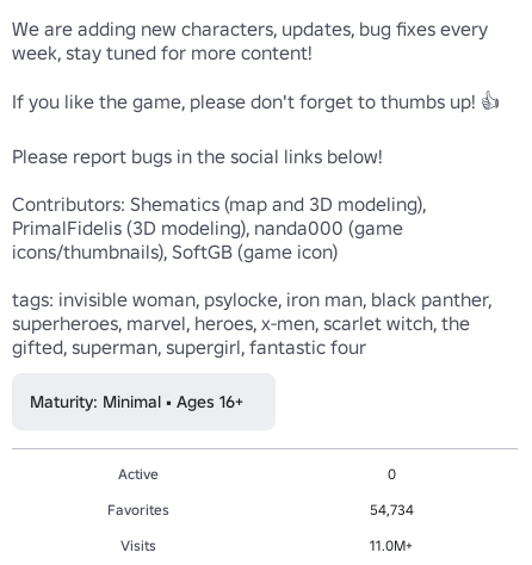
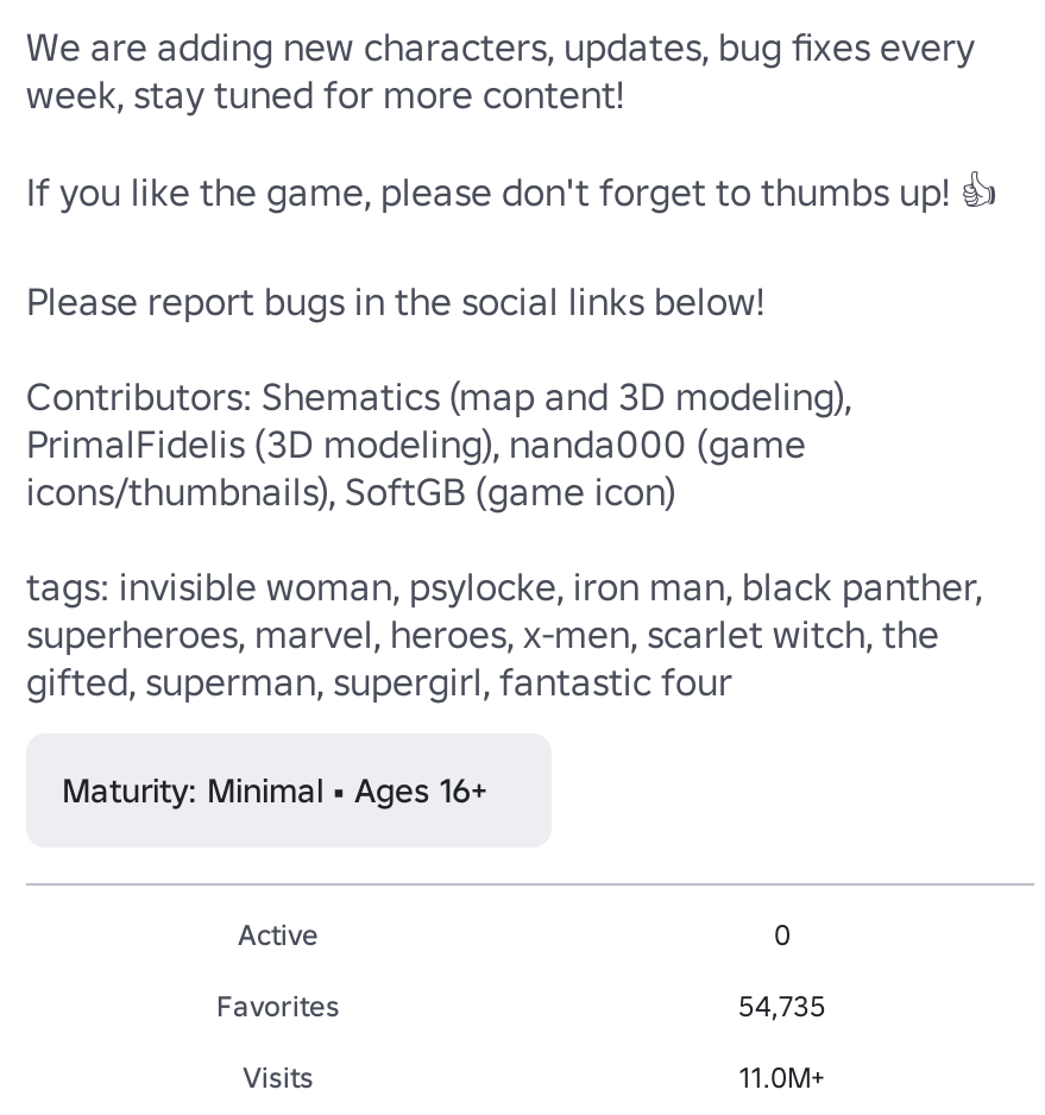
[369,500,413,518] 54,734 -> [738,987,826,1022] 54,735

